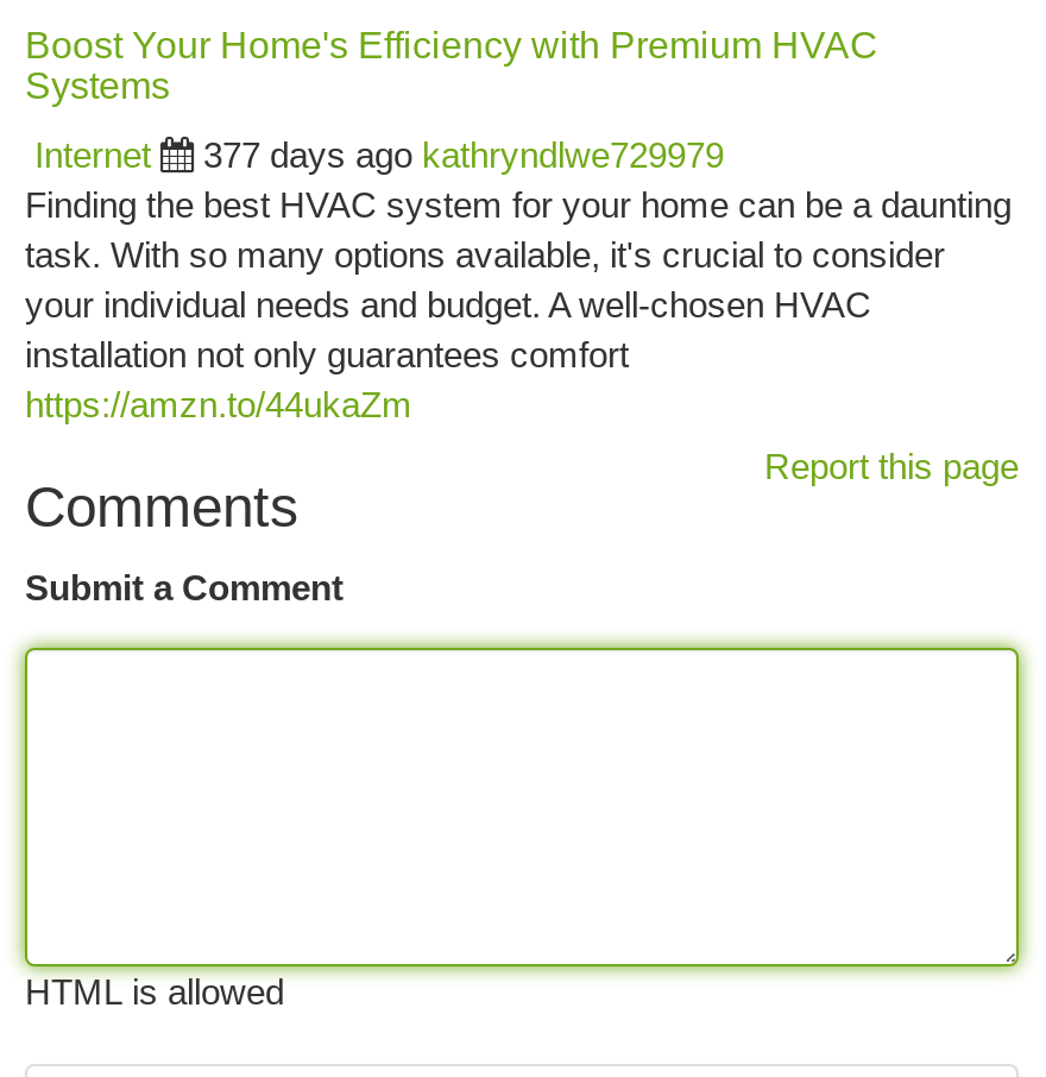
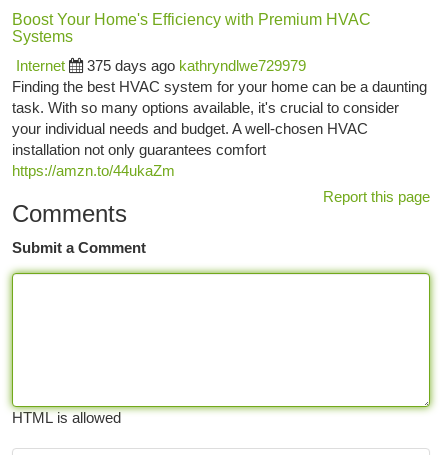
[203,134,724,175] 377 days ago kathryndlwe729979 -> [87,57,306,74] 375 days ago kathryndlwe729979

